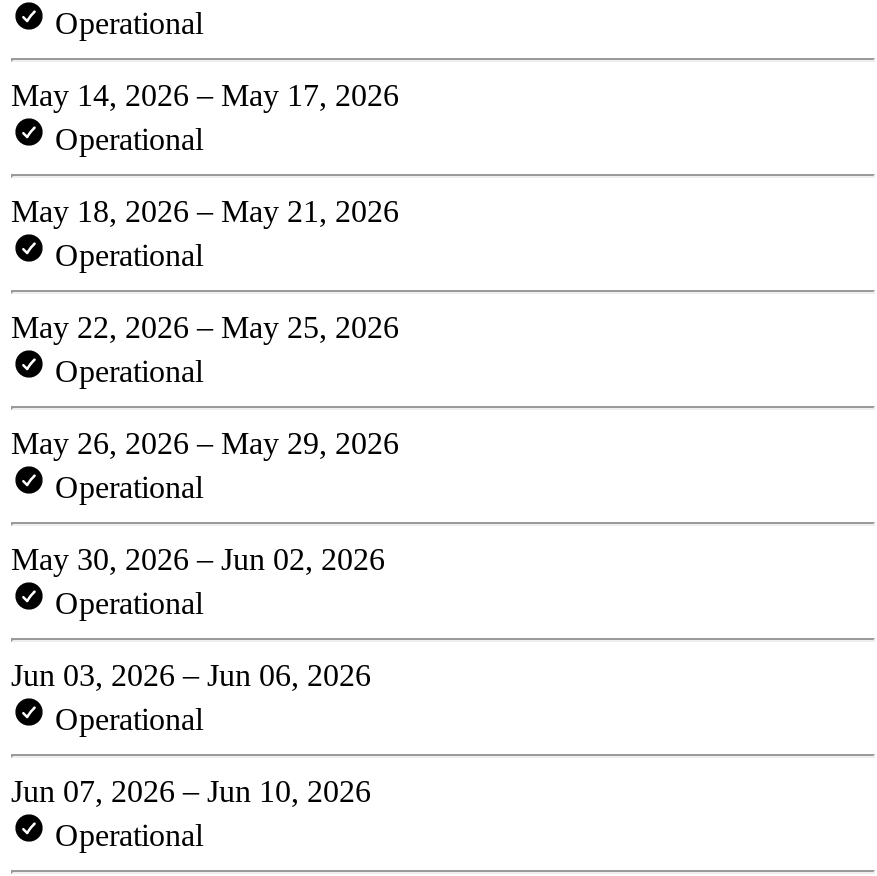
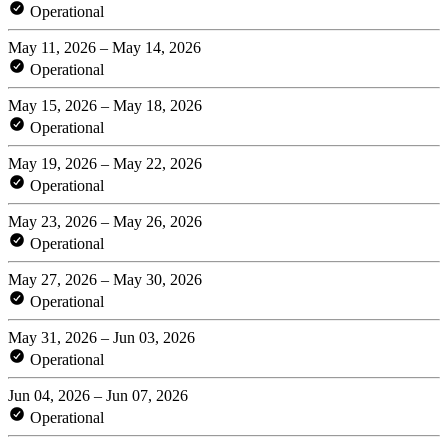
[11,78,399,112] May 14, 2026 – May 17, 2026 -> [8,39,201,56] May 11, 2026 – May 14, 2026
[11,194,399,228] May 18, 2026 – May 21, 2026 -> [8,97,202,114] May 15, 2026 – May 18, 2026
[11,310,399,344] May 22, 2026 – May 25, 2026 -> [8,155,202,172] May 19, 2026 – May 22, 2026
[11,426,399,460] May 26, 2026 – May 29, 2026 -> [8,213,202,230] May 23, 2026 – May 26, 2026
[11,542,385,576] May 30, 2026 – Jun 02, 2026 -> [8,271,202,288] May 27, 2026 – May 30, 2026
[11,658,371,692] Jun 03, 2026 – Jun 06, 2026 -> [8,329,195,346] May 31, 2026 – Jun 03, 2026
[11,774,371,808] Jun 07, 2026 – Jun 10, 2026 -> [8,387,188,404] Jun 04, 2026 – Jun 07, 2026

